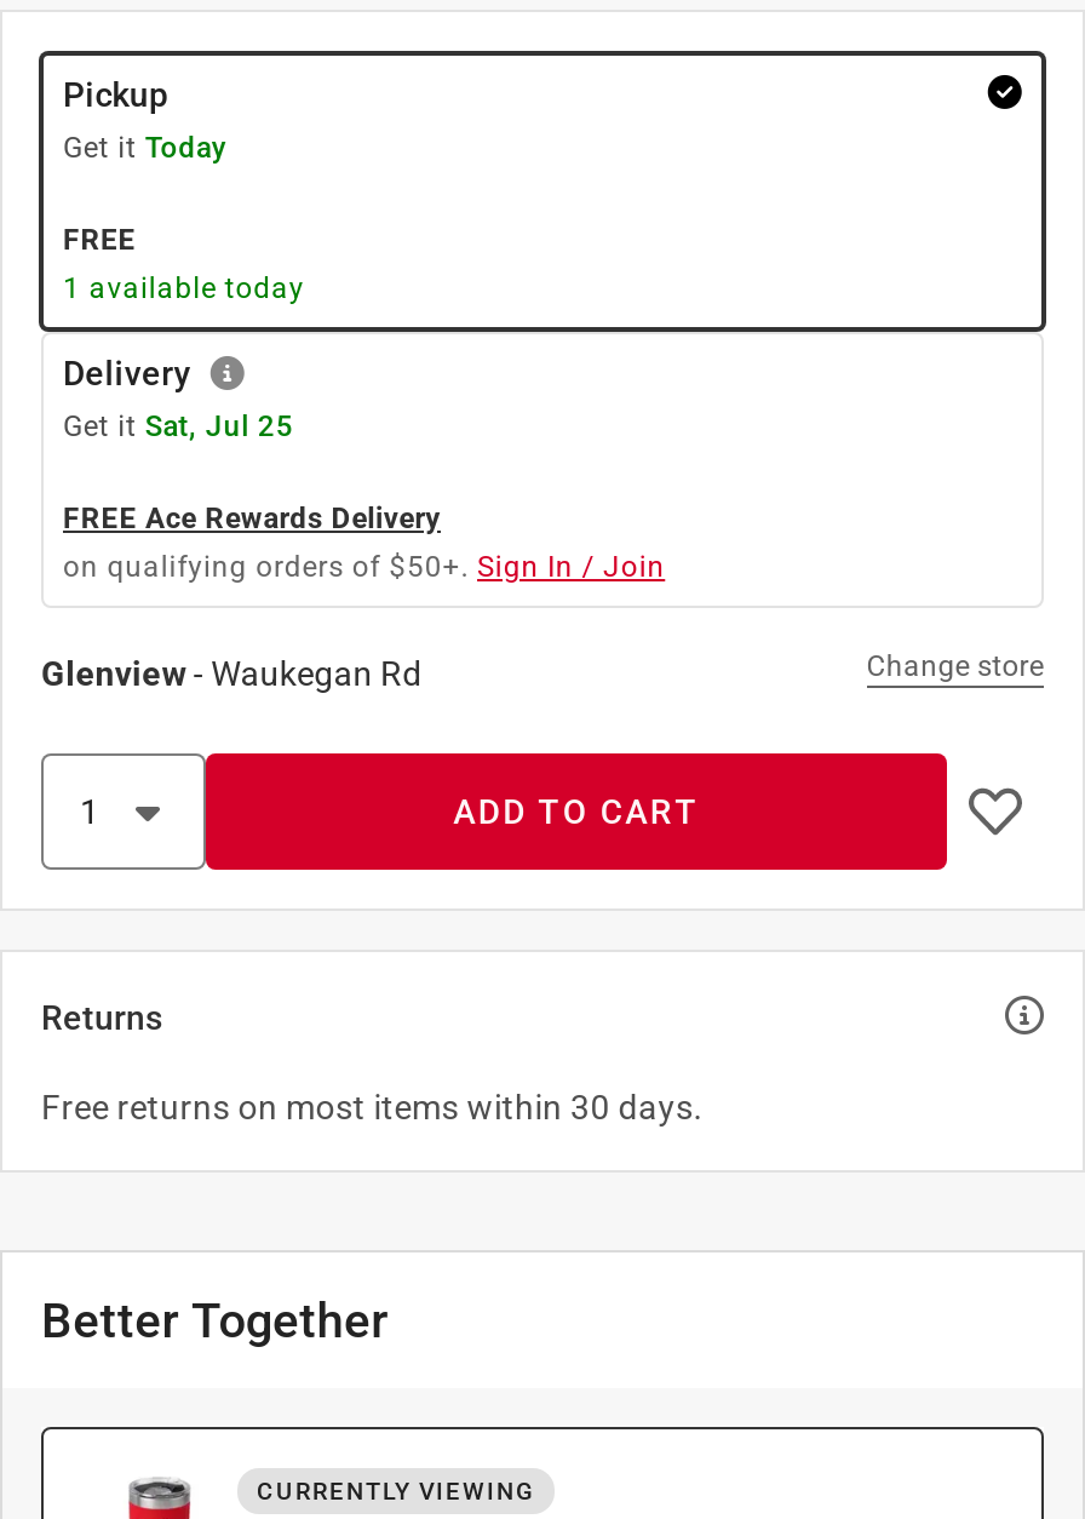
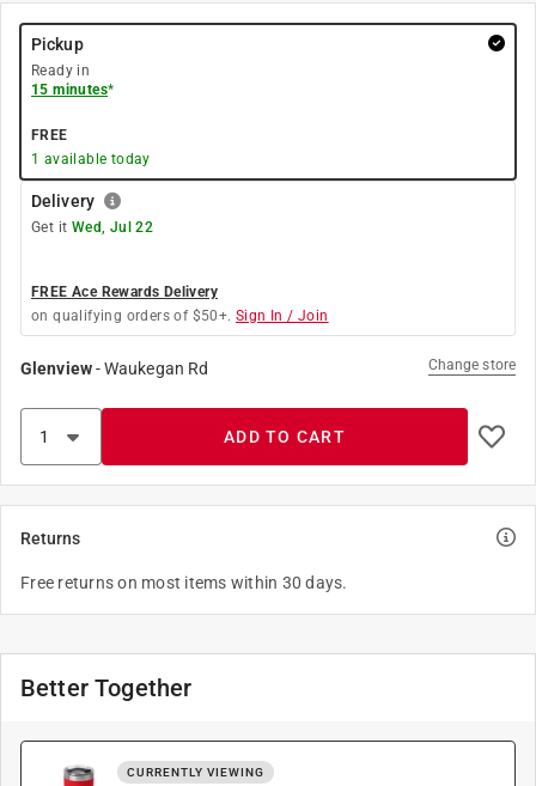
[63,131,227,165] Get it Today -> [31,62,114,98] Ready in | 15 minutes*
[63,409,294,443] Get it Sat, Jul 25 -> [31,219,153,236] Get it Wed, Jul 22

